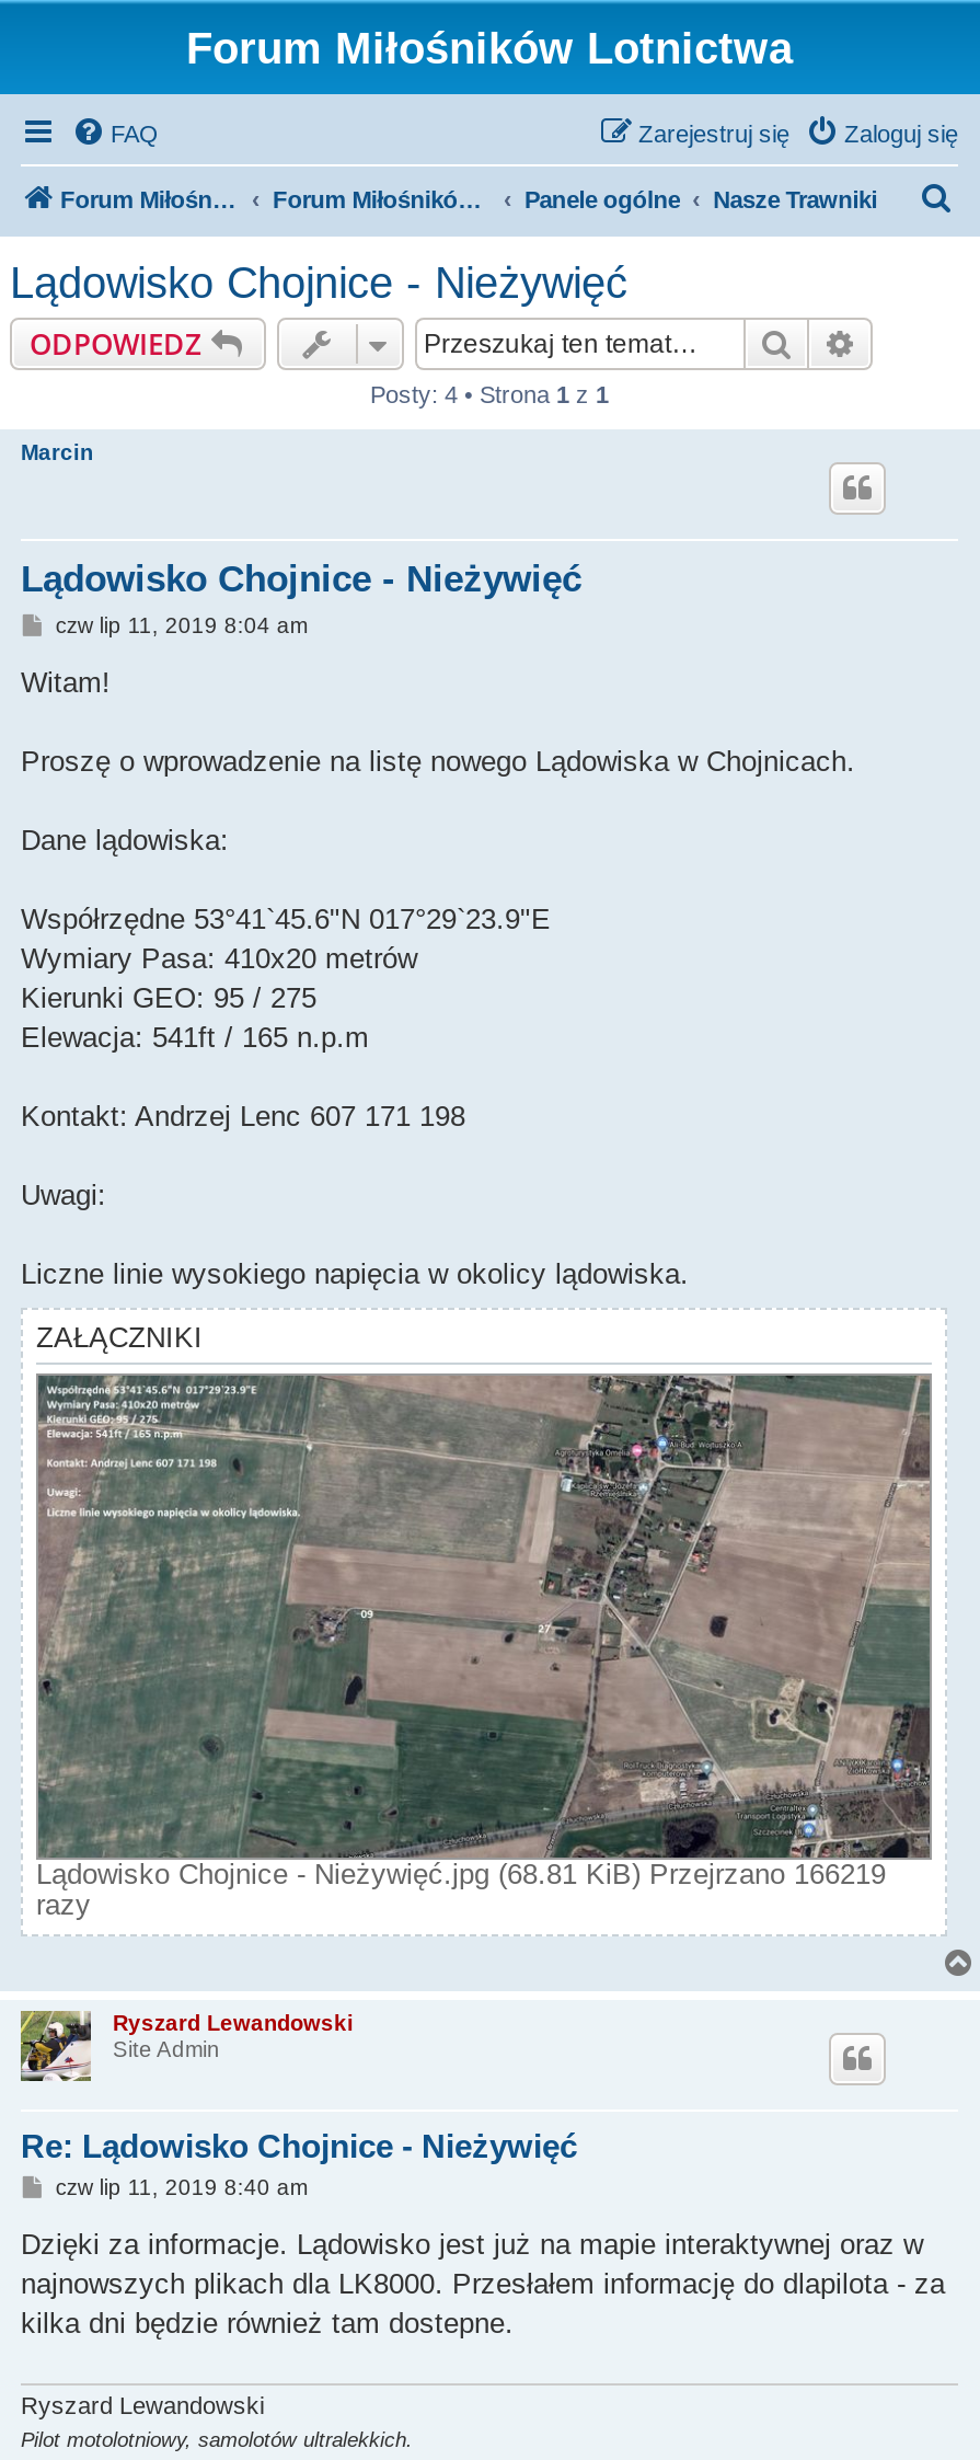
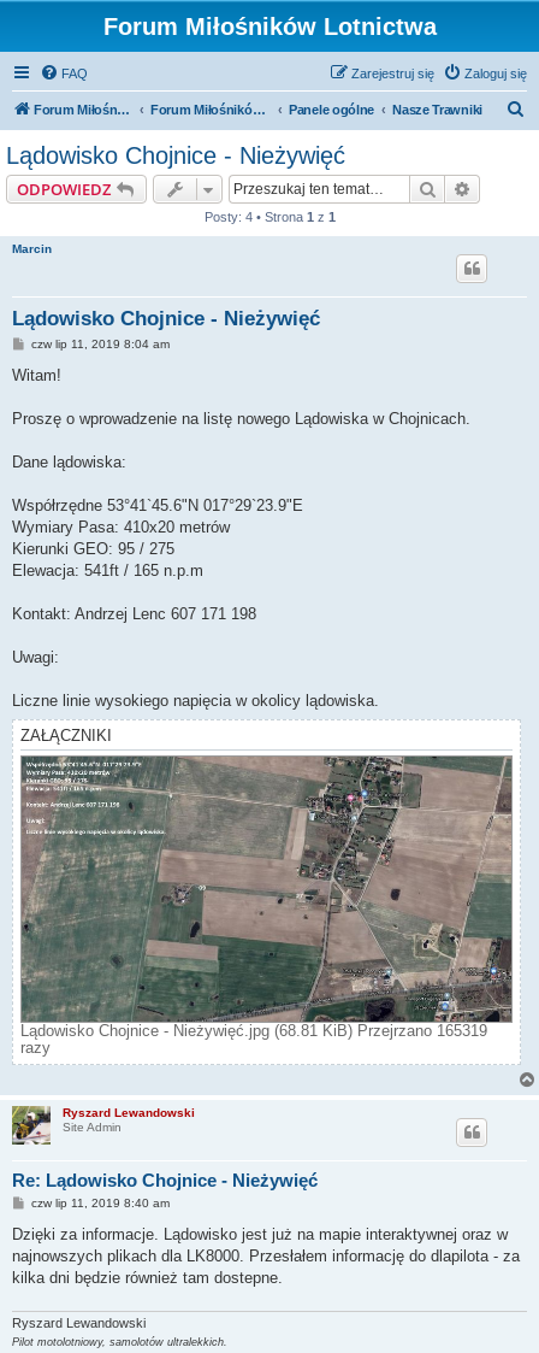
[36,1857,886,1890] Lądowisko Chojnice - Nieżywięć.jpg (68.81 KiB) Przejrzano 166219 -> [20,1022,487,1040] Lądowisko Chojnice - Nieżywięć.jpg (68.81 KiB) Przejrzano 165319

